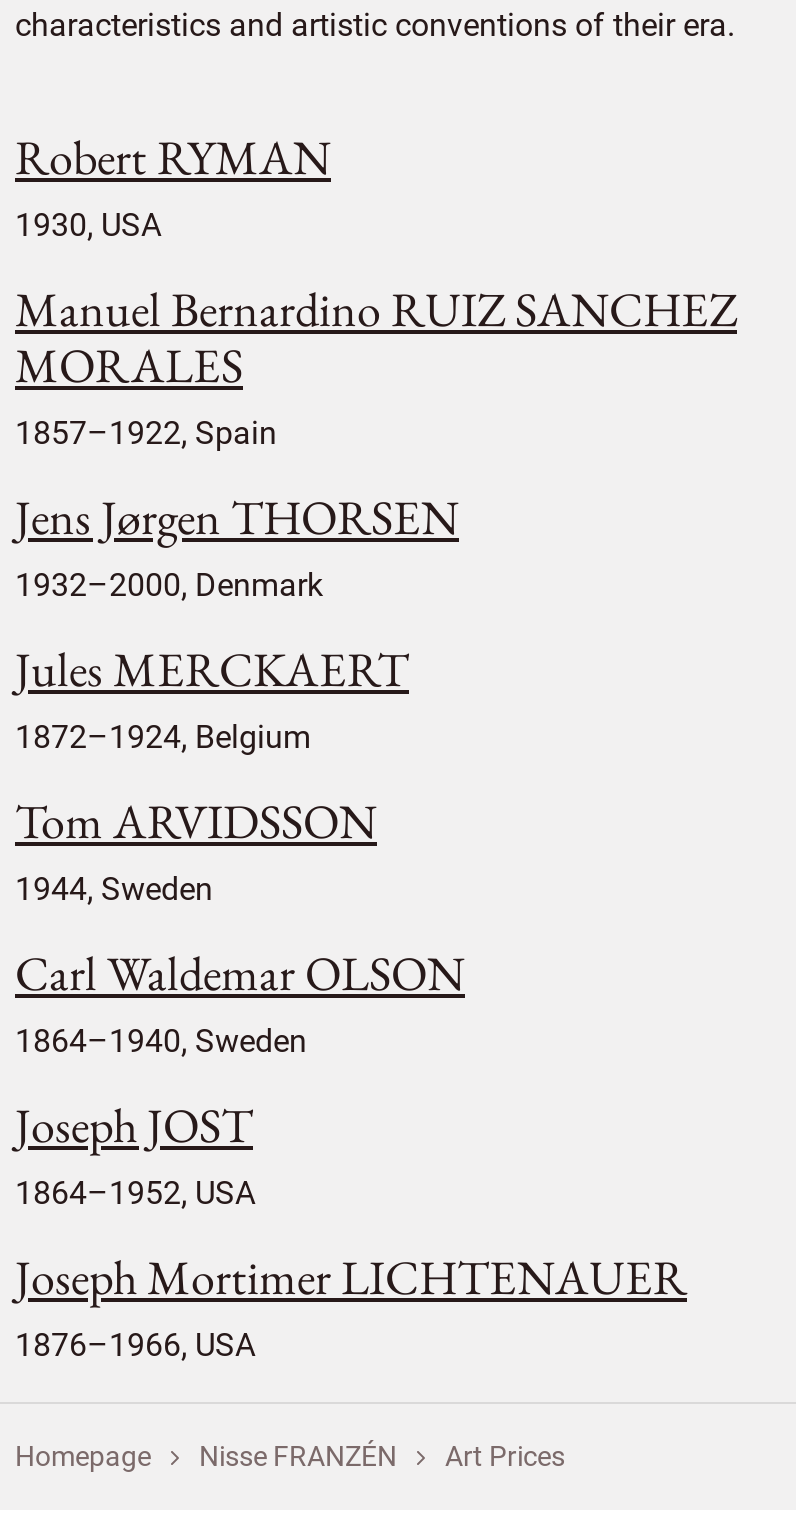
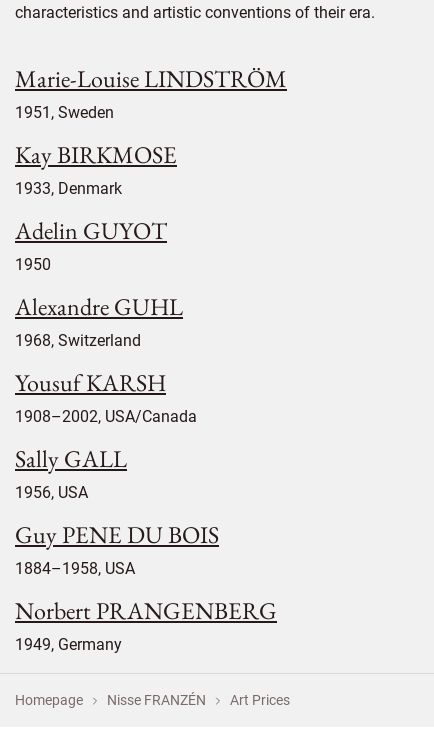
[15,126,331,244] Robert RYMAN | 1930, USA -> [15,63,287,122] Marie-Louise LINDSTRÖM | 1951, Sweden
[15,278,737,452] Manuel Bernardino RUIZ SANCHEZ | MORALES | 1857–1922, Spain -> [15,139,177,198] Kay BIRKMOSE | 1933, Denmark
[15,486,459,604] Jens Jørgen THORSEN | 1932–2000, Denmark -> [15,215,167,274] Adelin GUYOT | 1950
[15,638,409,756] Jules MERCKAERT | 1872–1924, Belgium -> [15,291,183,350] Alexandre GUHL | 1968, Switzerland
[15,790,377,908] Tom ARVIDSSON | 1944, Sweden -> [15,367,197,426] Yousuf KARSH | 1908–2002, USA/Canada
[15,942,465,1060] Carl Waldemar OLSON | 1864–1940, Sweden -> [15,443,127,502] Sally GALL | 1956, USA
[15,1094,255,1212] Joseph JOST | 1864–1952, USA -> [15,519,219,578] Guy PENE DU BOIS | 1884–1958, USA
[15,1246,687,1364] Joseph Mortimer LICHTENAUER | 1876–1966, USA -> [15,595,277,654] Norbert PRANGENBERG | 1949, Germany

